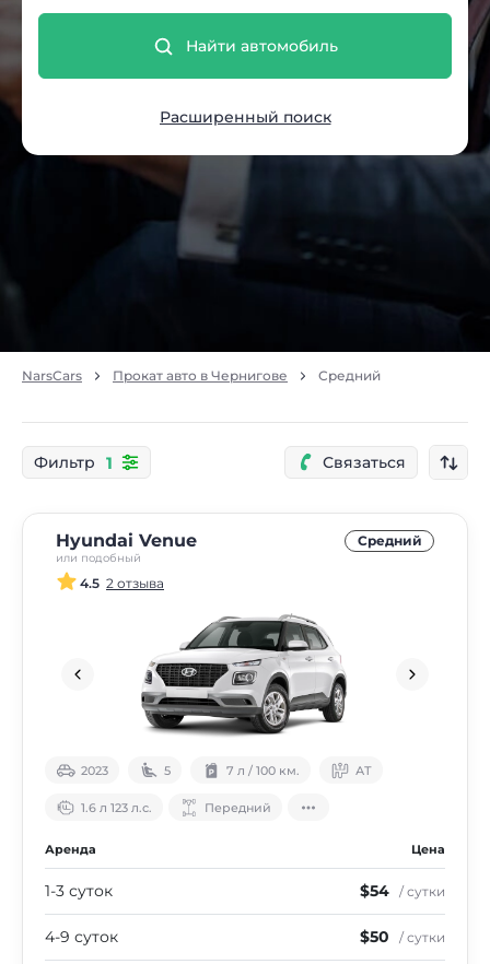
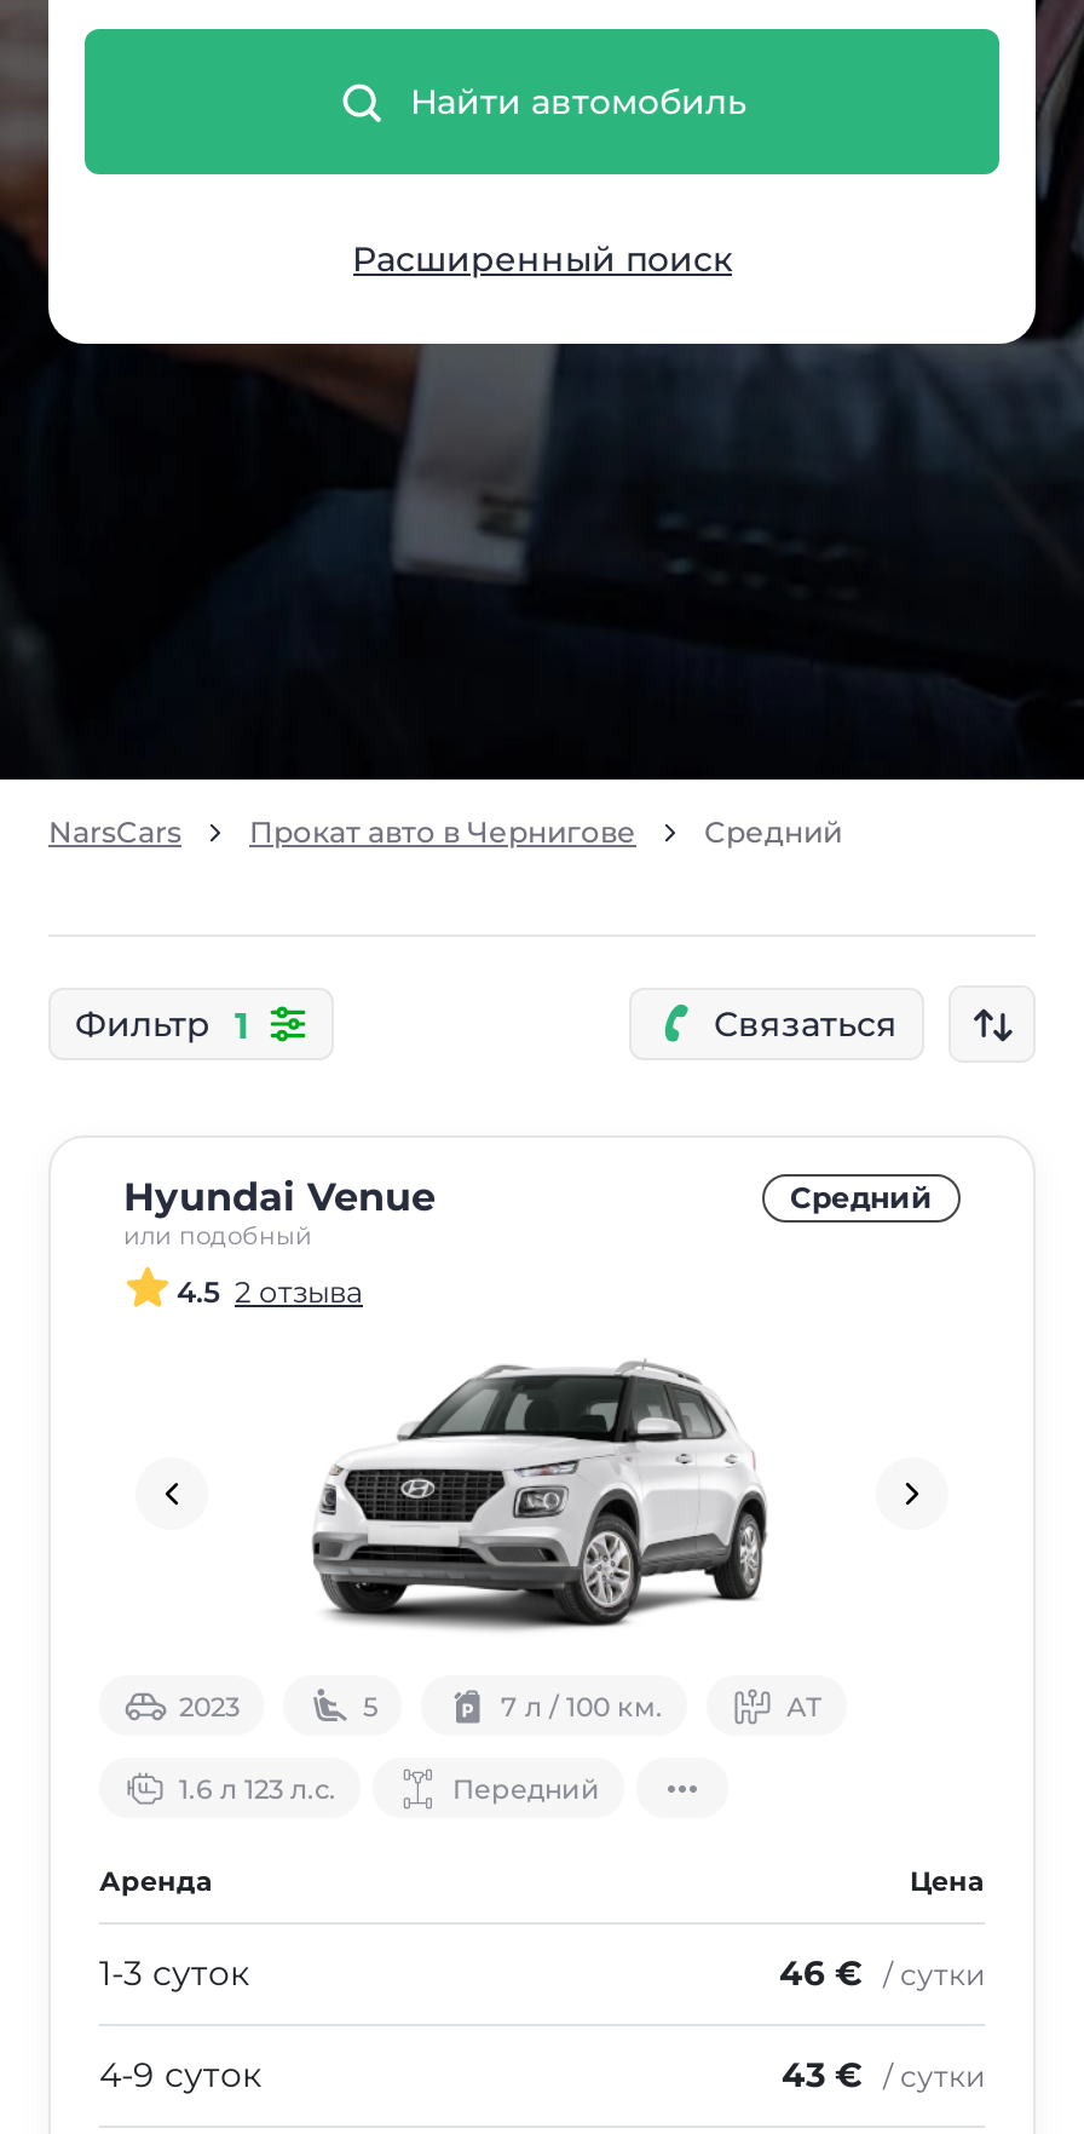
[360,881,445,901] $54 / сутки -> [779,1951,985,1995] 46 € / сутки
[360,927,445,947] $50 / сутки -> [782,2053,985,2096] 43 € / сутки

